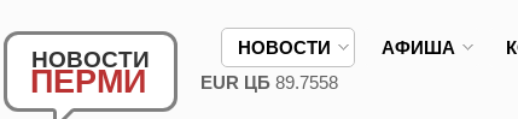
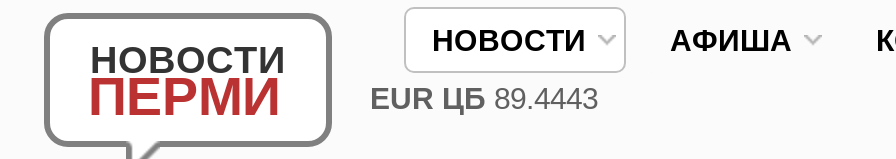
[200,72,338,93] EUR ЦБ 89.7558 -> [370,81,598,115] EUR ЦБ 89.4443

